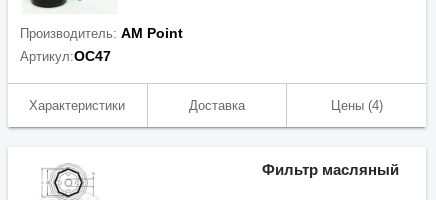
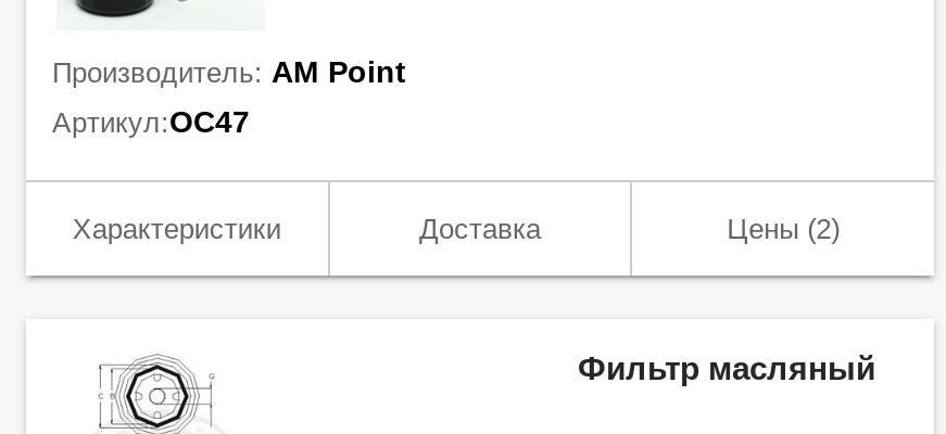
[331,98,383,113] Цены (4) -> [727,213,840,245] Цены (2)

